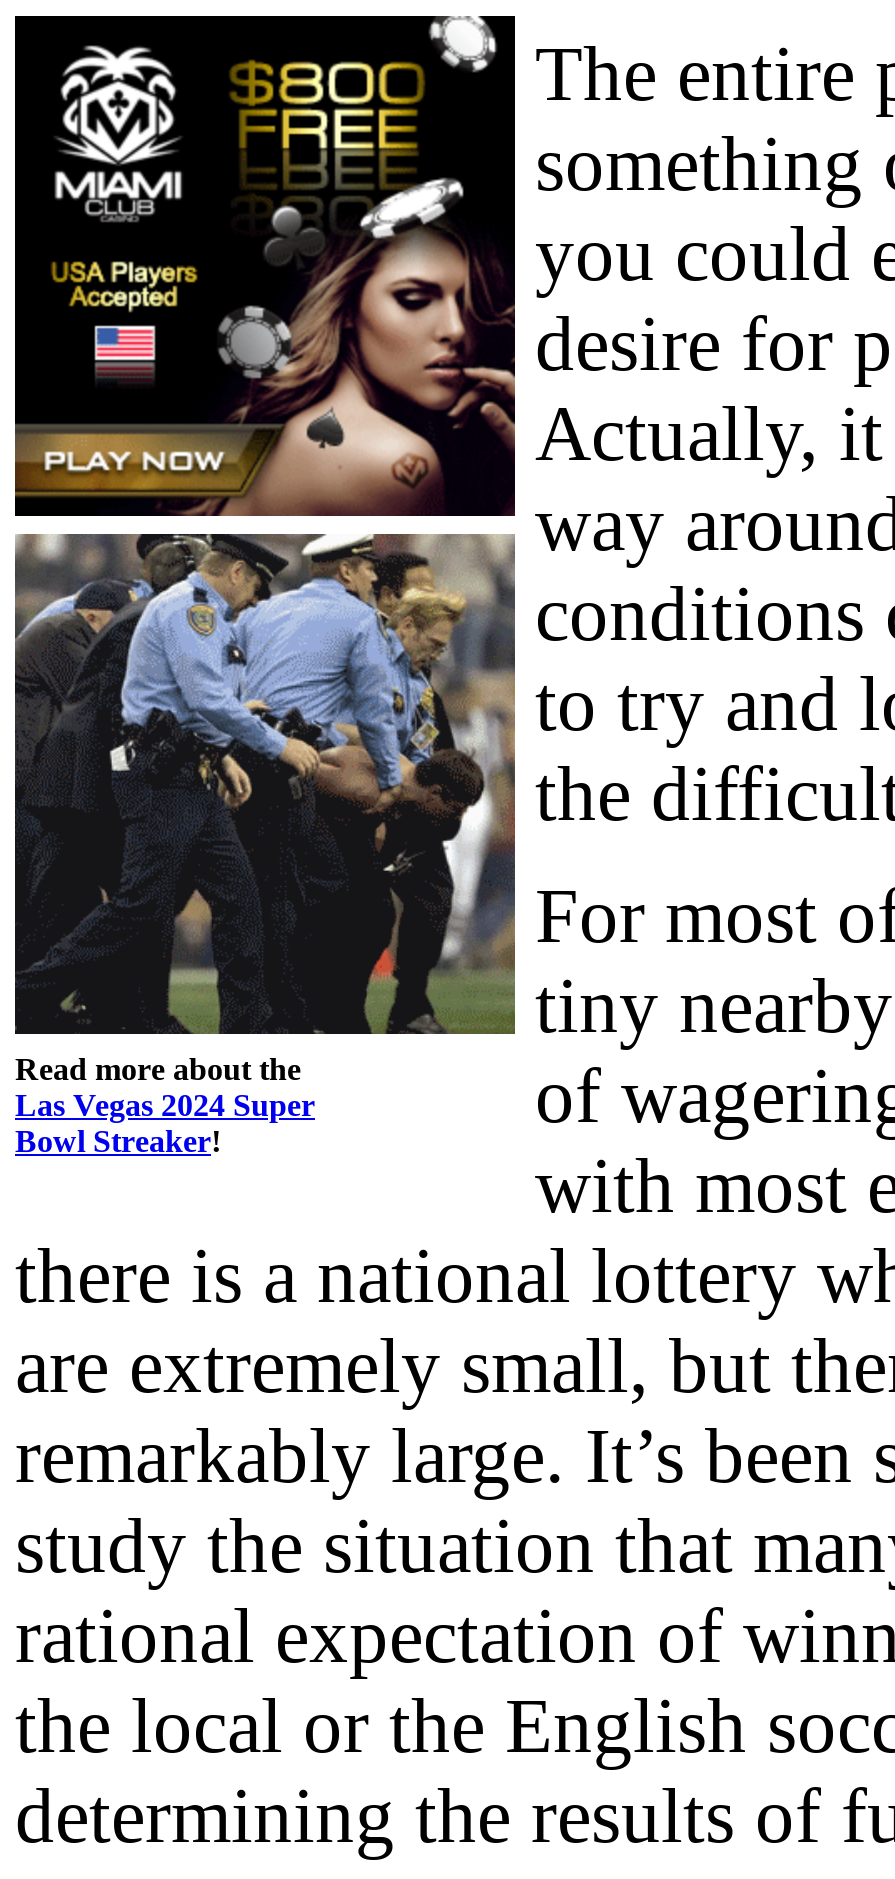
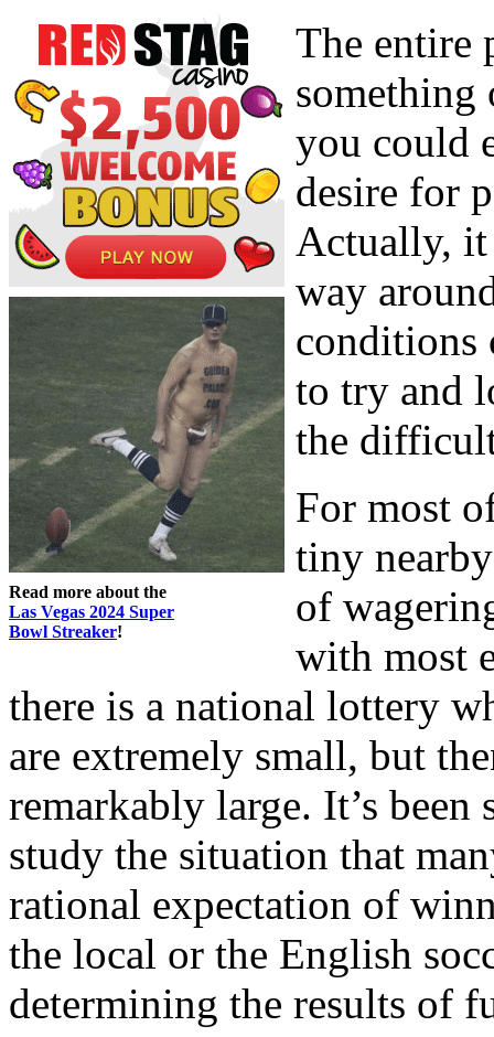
[13,14,517,518] [image] -> [9,11,284,287] [image]
[15,534,515,1034] [image] -> [8,296,286,574] [image]

